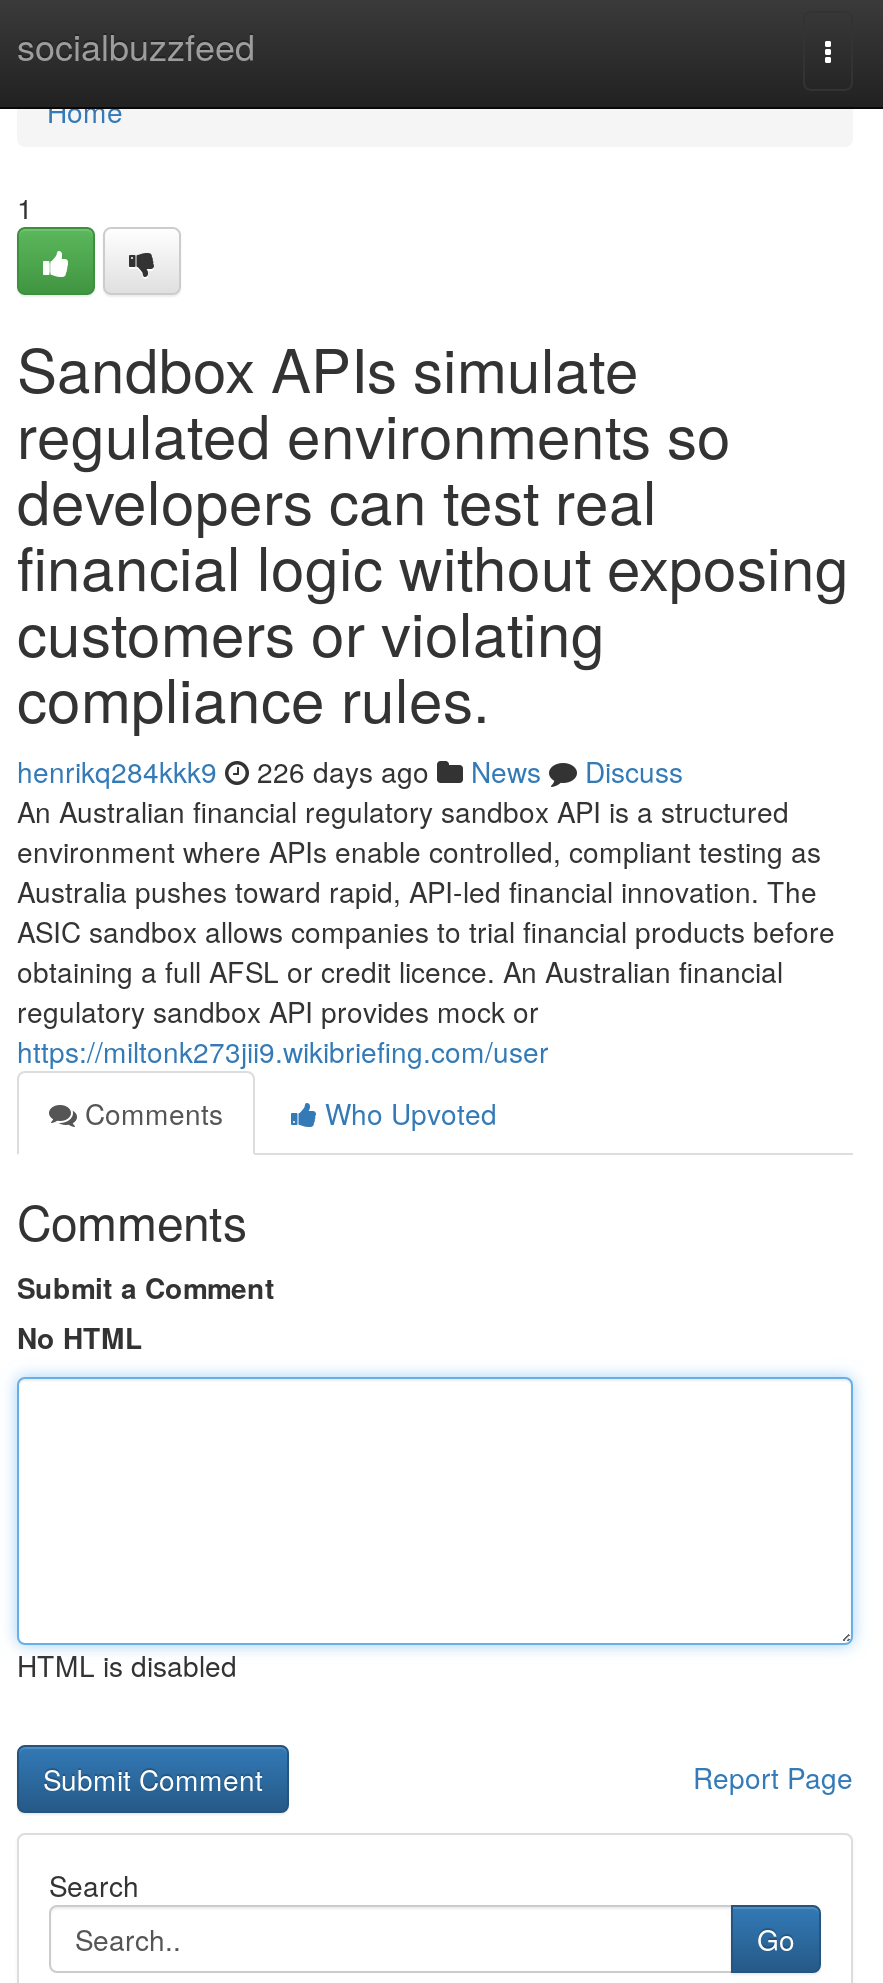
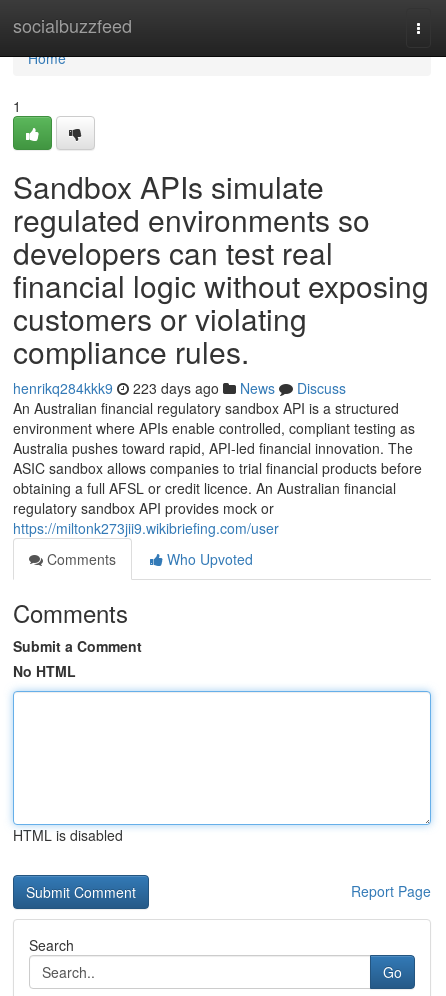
[17,751,683,791] henrikq284kkk9 226 days ago News Discuss -> [13,378,346,398] henrikq284kkk9 223 days ago News Discuss

